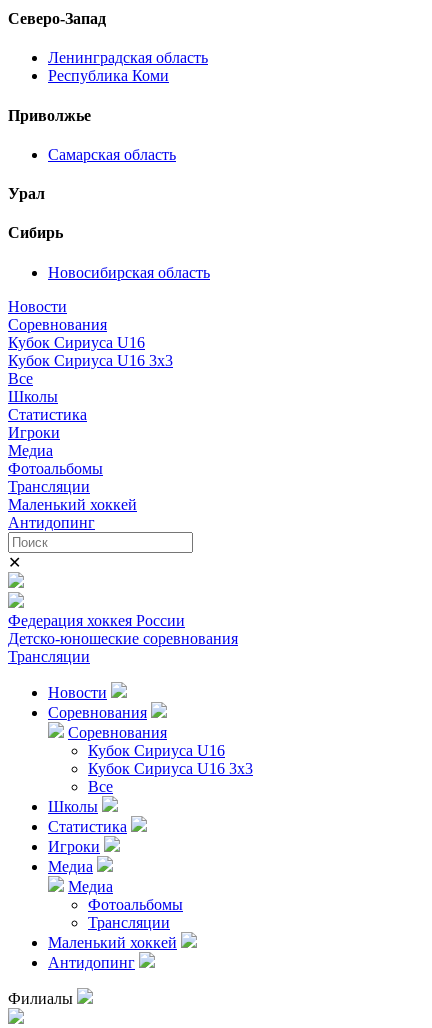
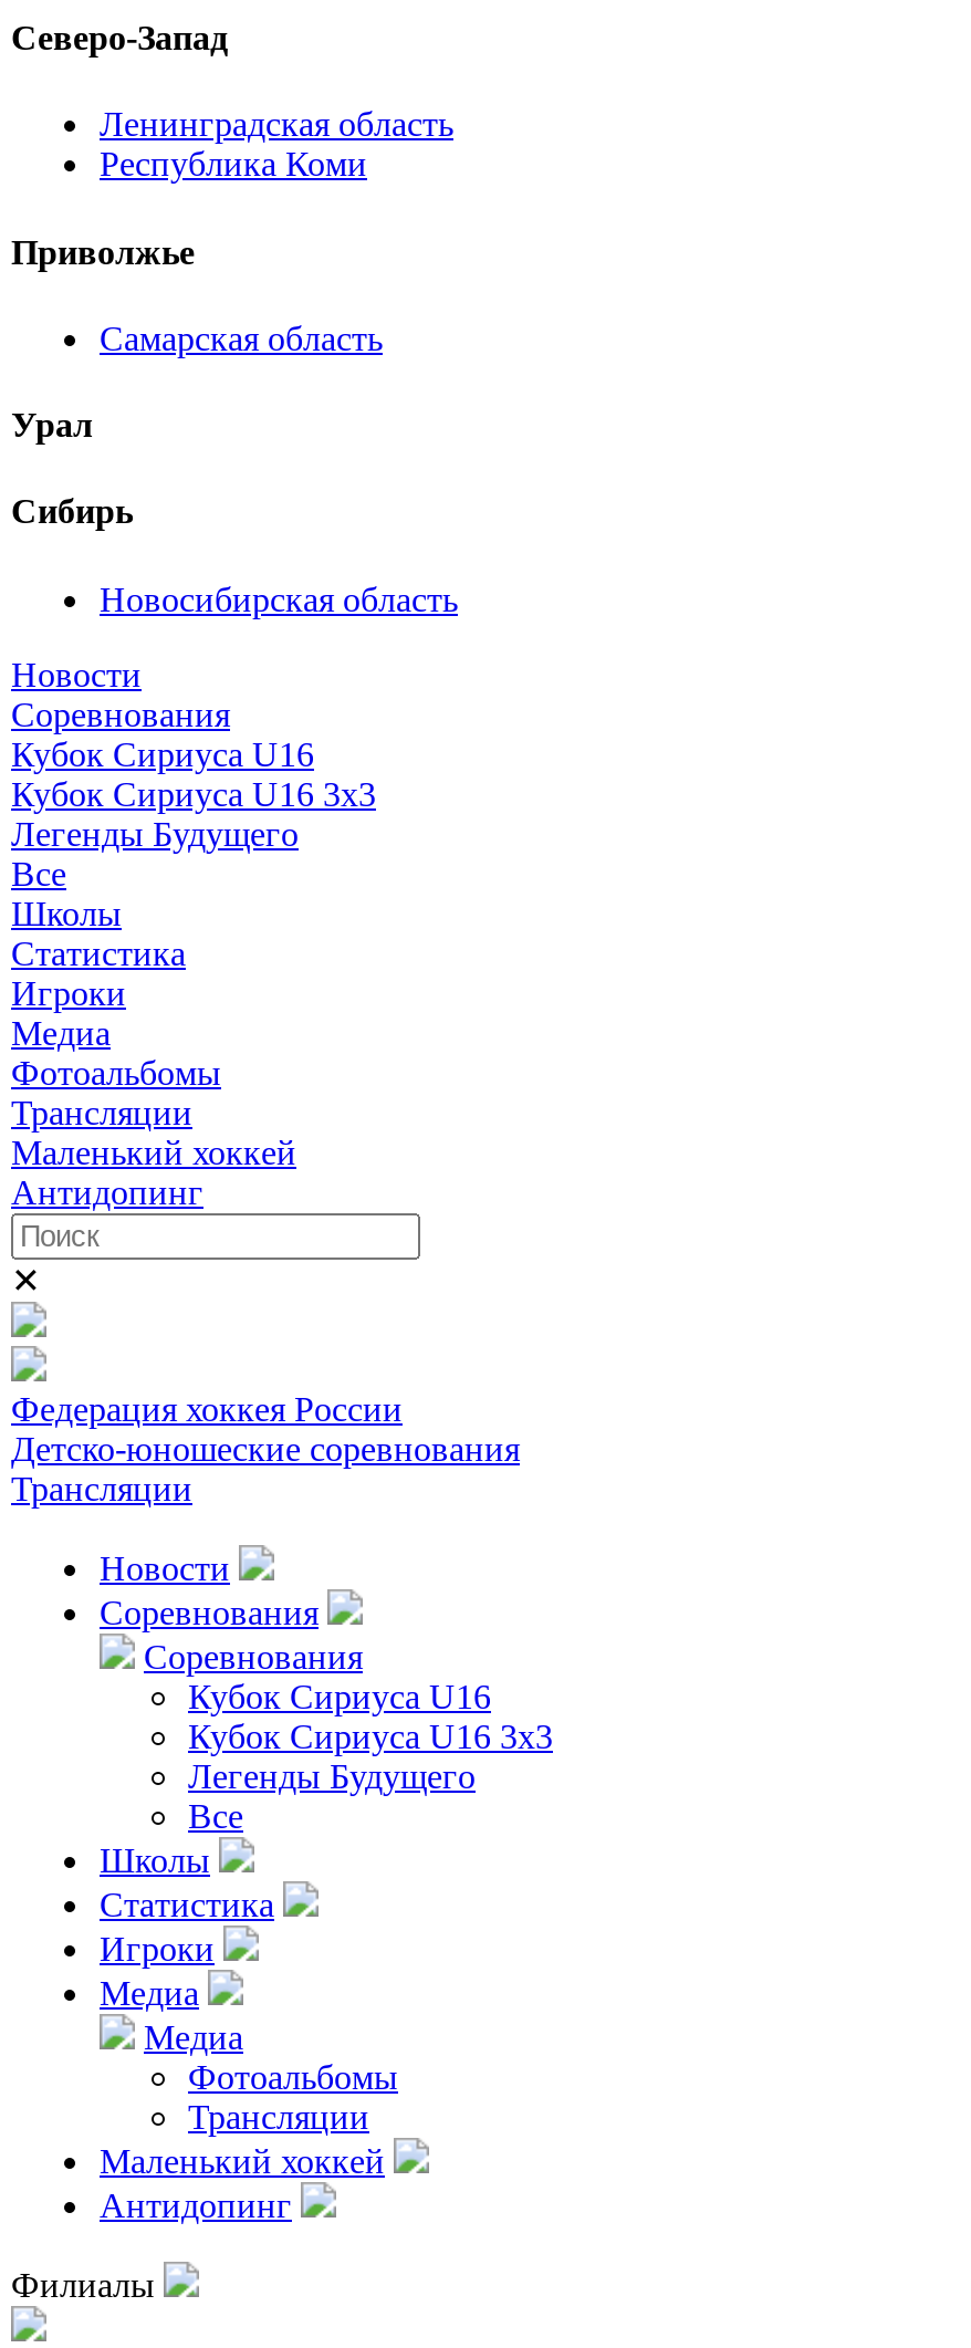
none -> [11,814,299,852] Легенды Будущего
none -> [188,1757,476,1794] Легенды Будущего

